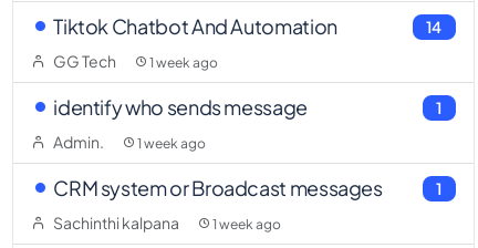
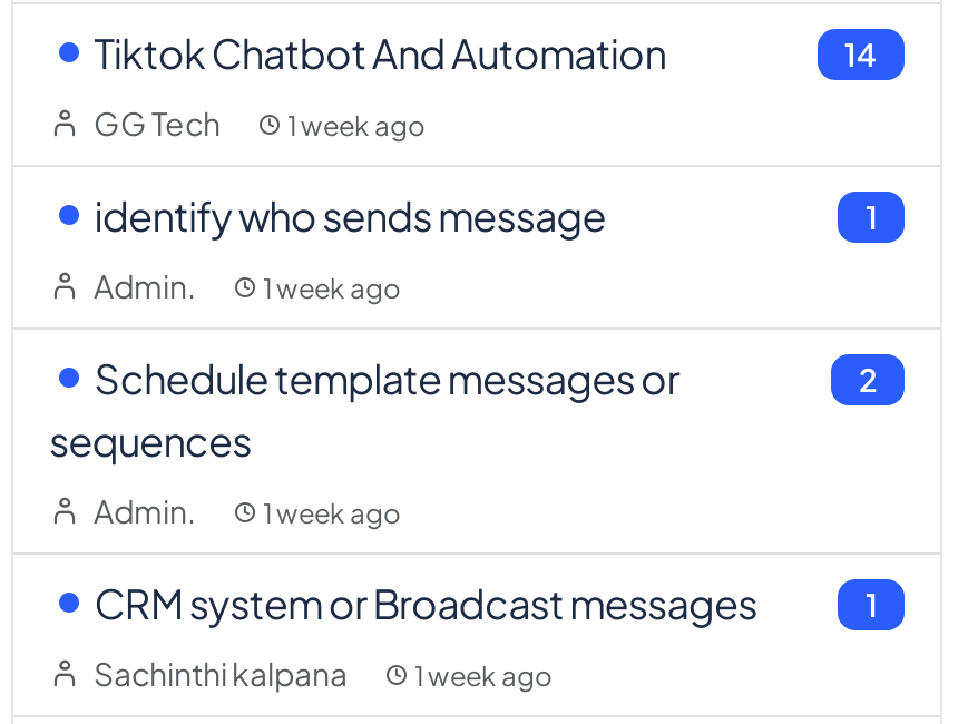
none -> [49,351,679,529] Schedule template messages or | sequences | Admin. | 1 week ago
none -> [859,359,878,399] 2

